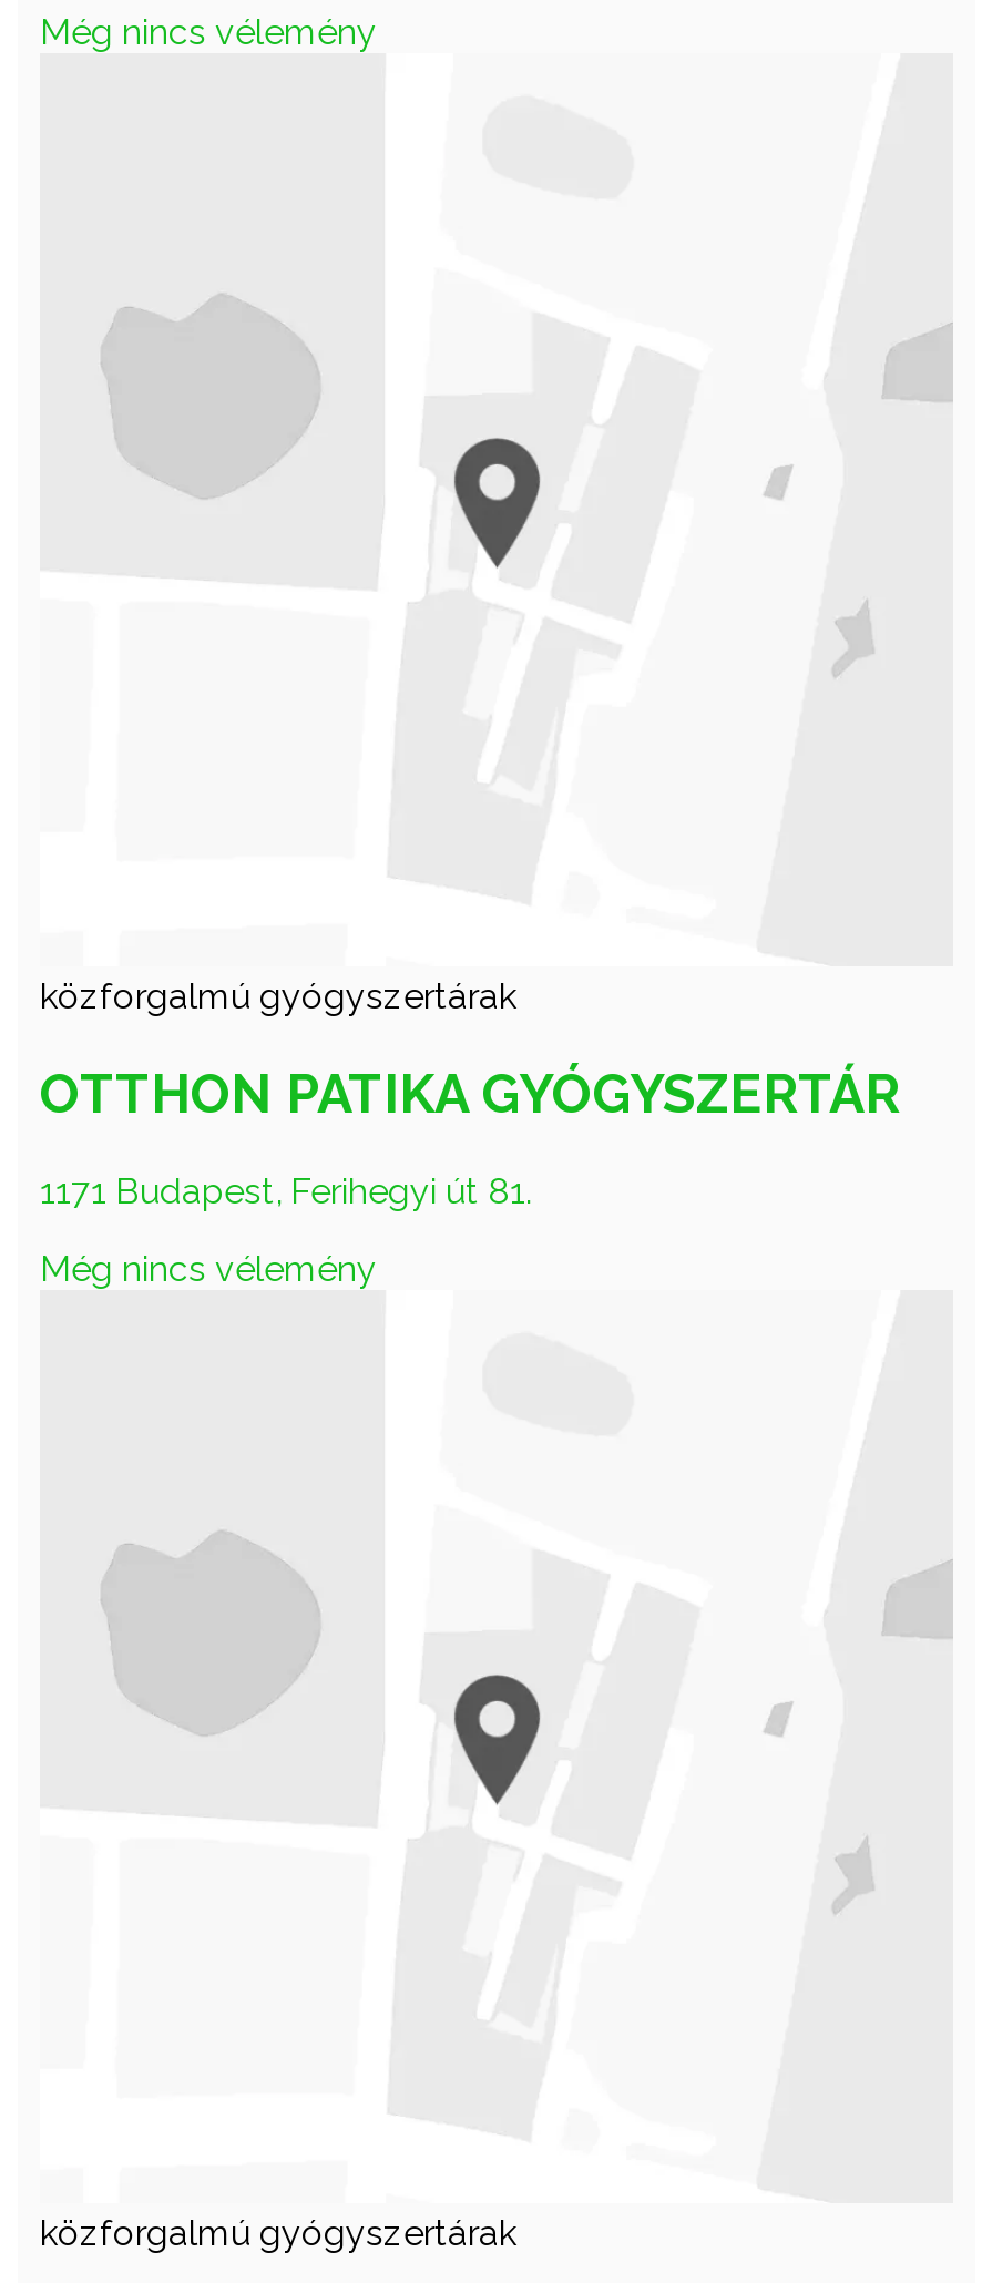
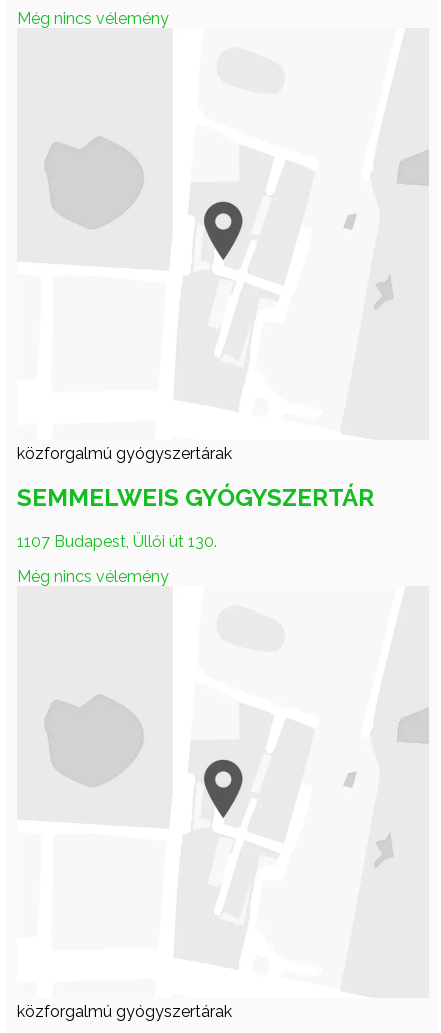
[40,1061,900,1126] OTTHON PATIKA GYÓGYSZERTÁR -> [17,483,374,512] SEMMELWEIS GYÓGYSZERTÁR
[40,1170,532,1212] 1171 Budapest, Ferihegyi út 81. -> [17,532,217,551] 1107 Budapest, Üllői út 130.

